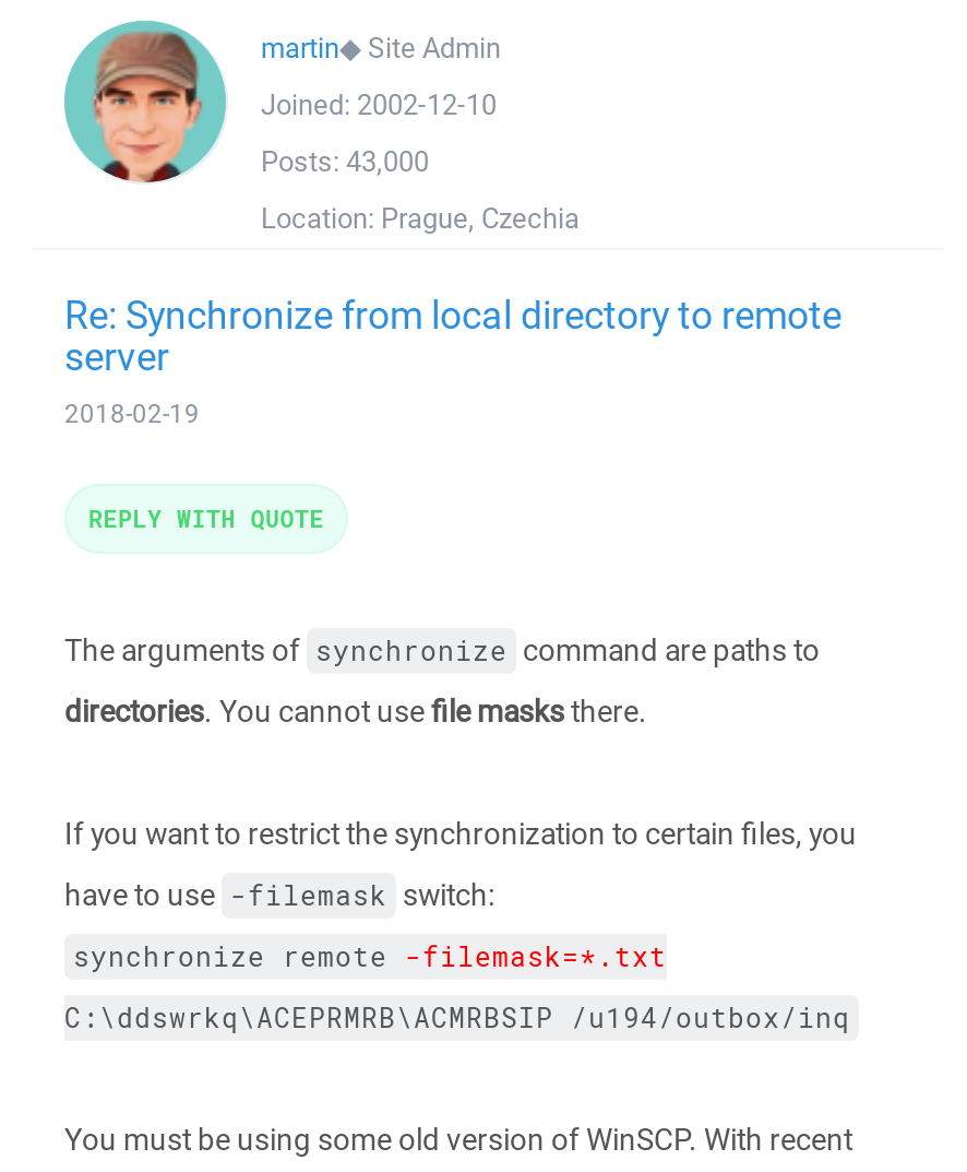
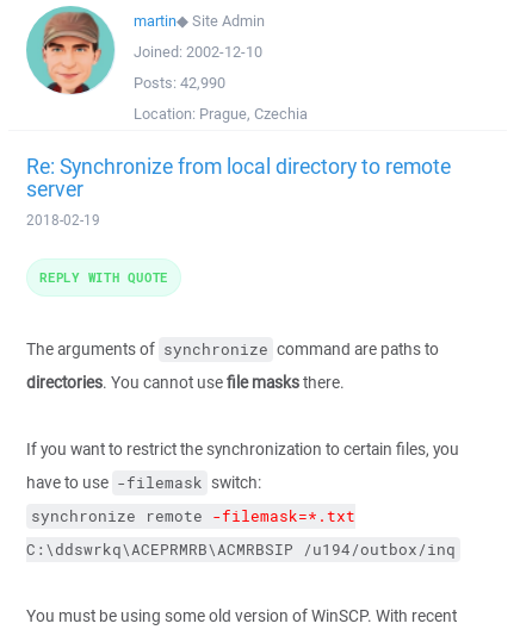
[261,143,429,180] Posts: 43,000 -> [134,73,225,93] Posts: 42,990

